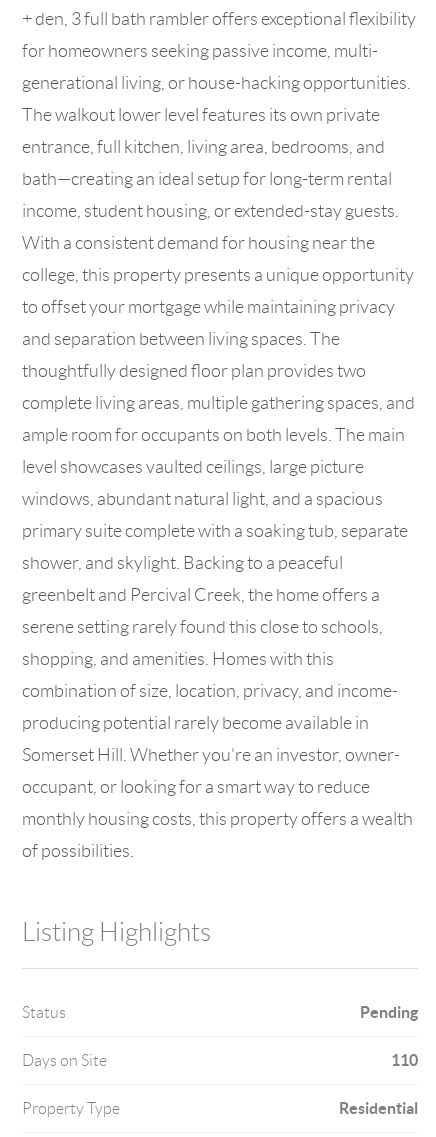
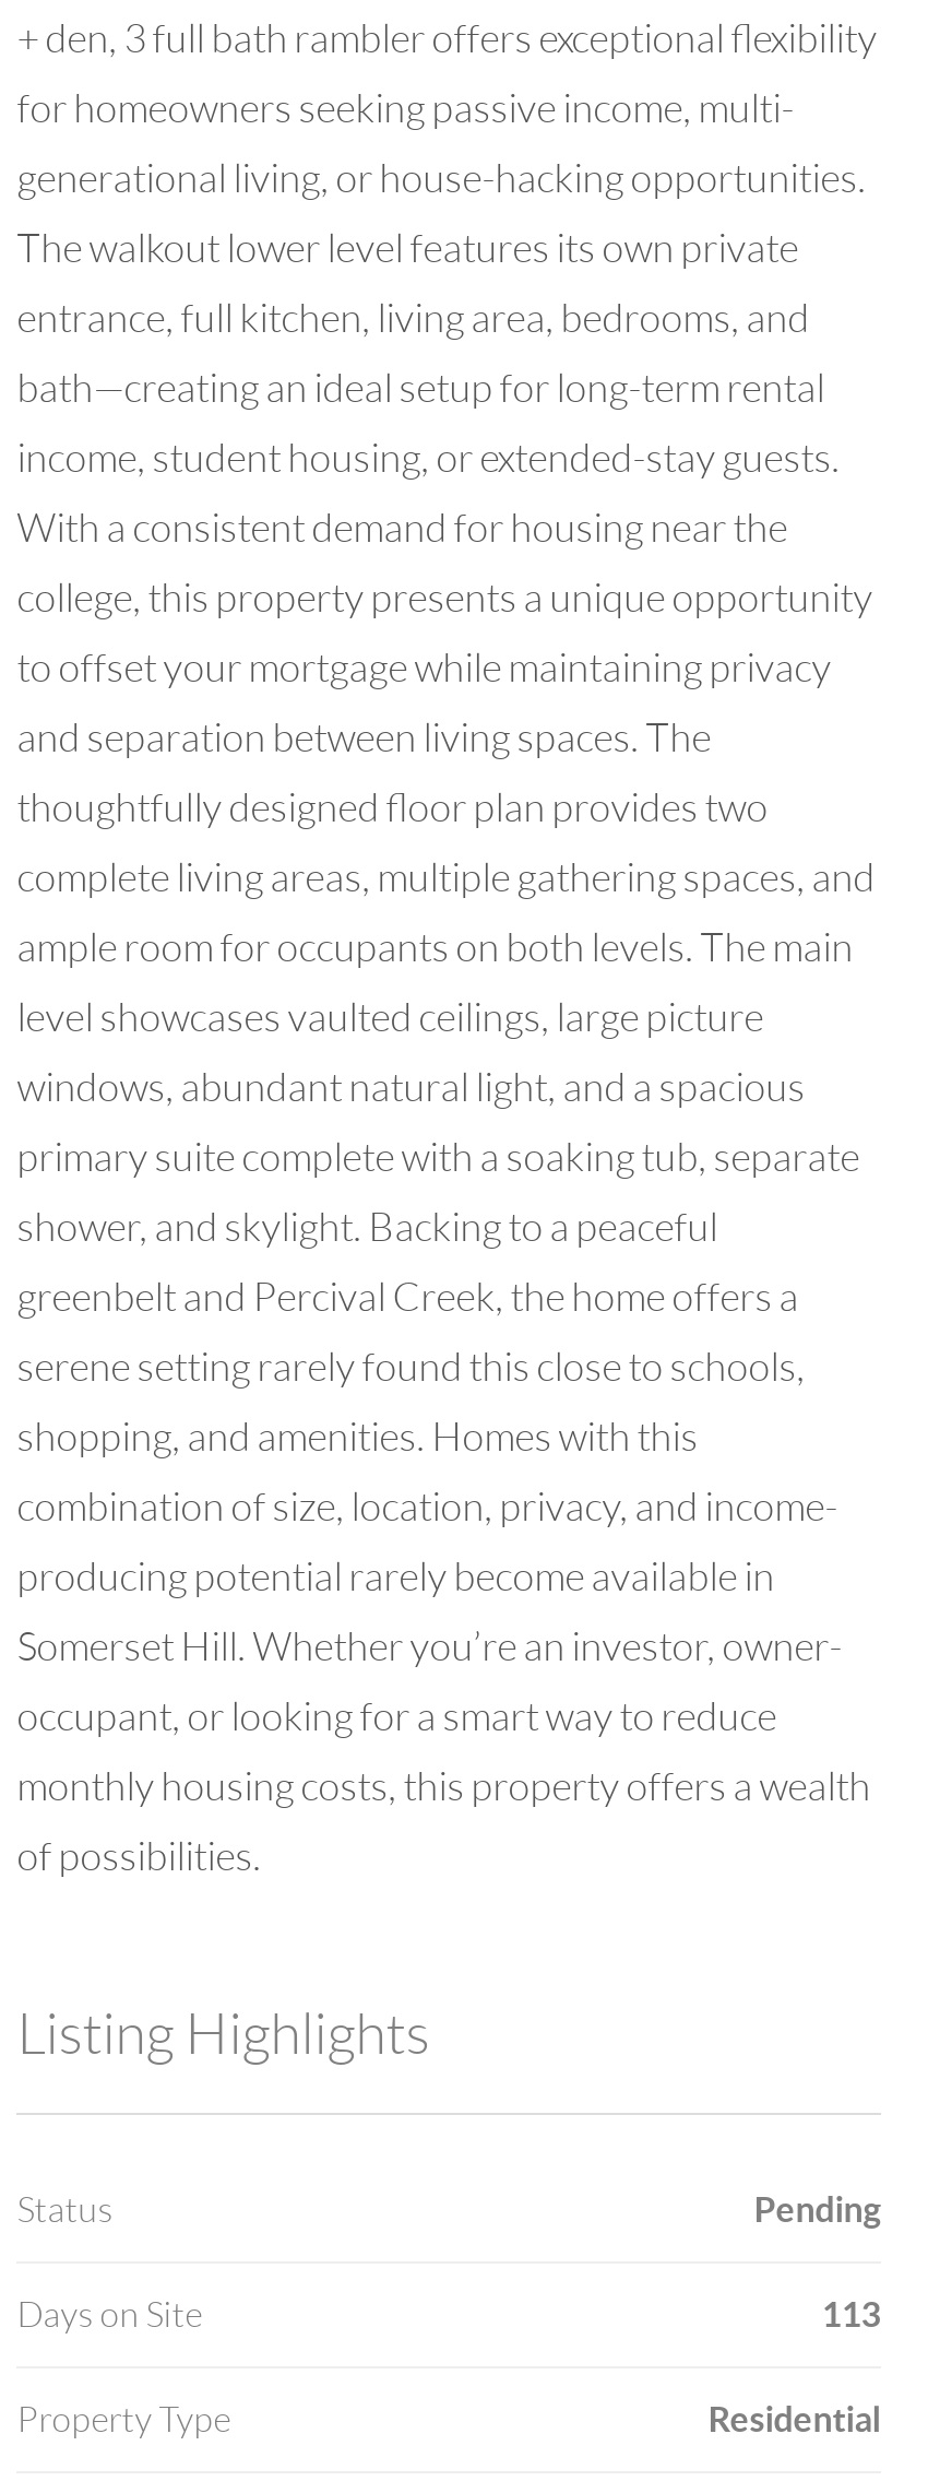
[391,1051,418,1069] 110 -> [822,2294,881,2334] 113

